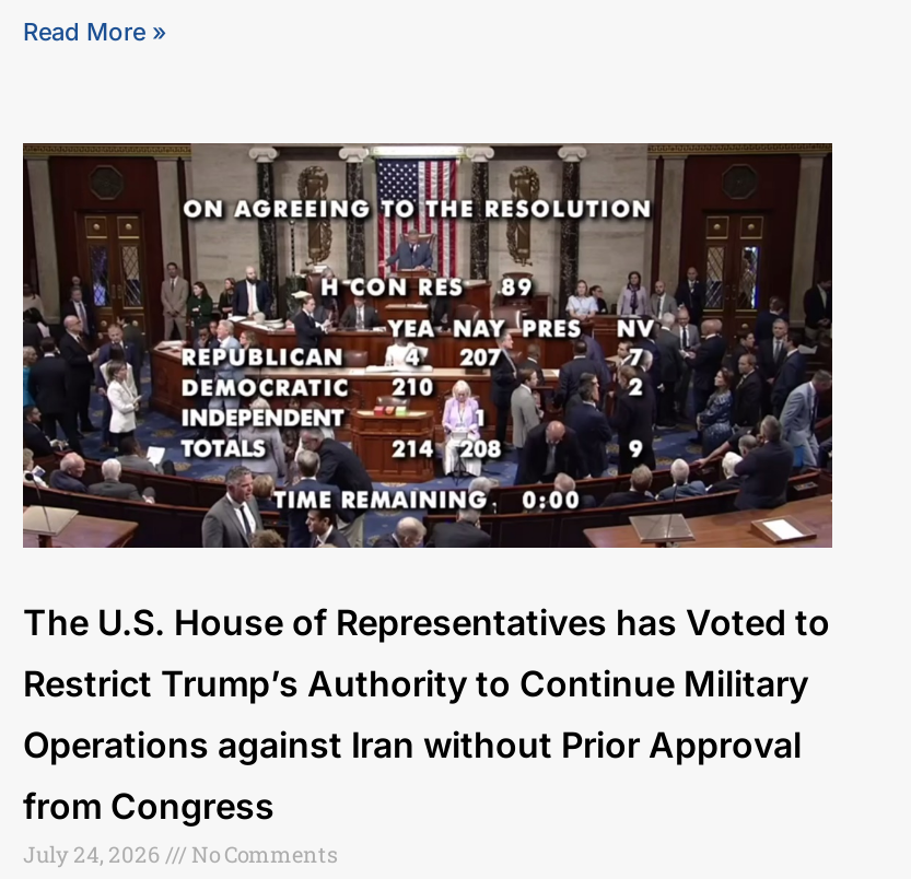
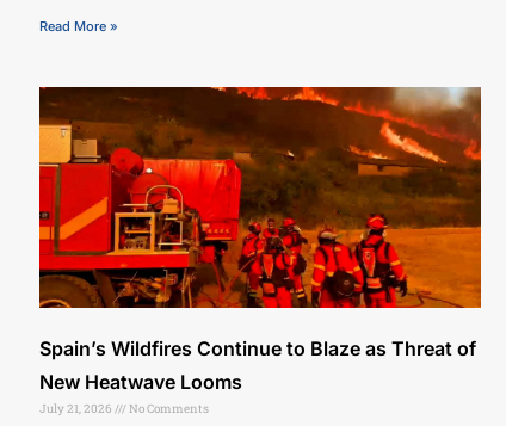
[21,141,834,550] [image] -> [38,86,482,260] [image]
[23,599,830,868] The U.S. House of Representatives has Voted to | Restrict Trump’s Authority to Continue Military | Operations against Iran without Prior Approval | from Congress | July 24, 2026 -> [39,336,476,416] Spain’s Wildfires Continue to Blaze as Threat of | New Heatwave Looms | July 21, 2026

